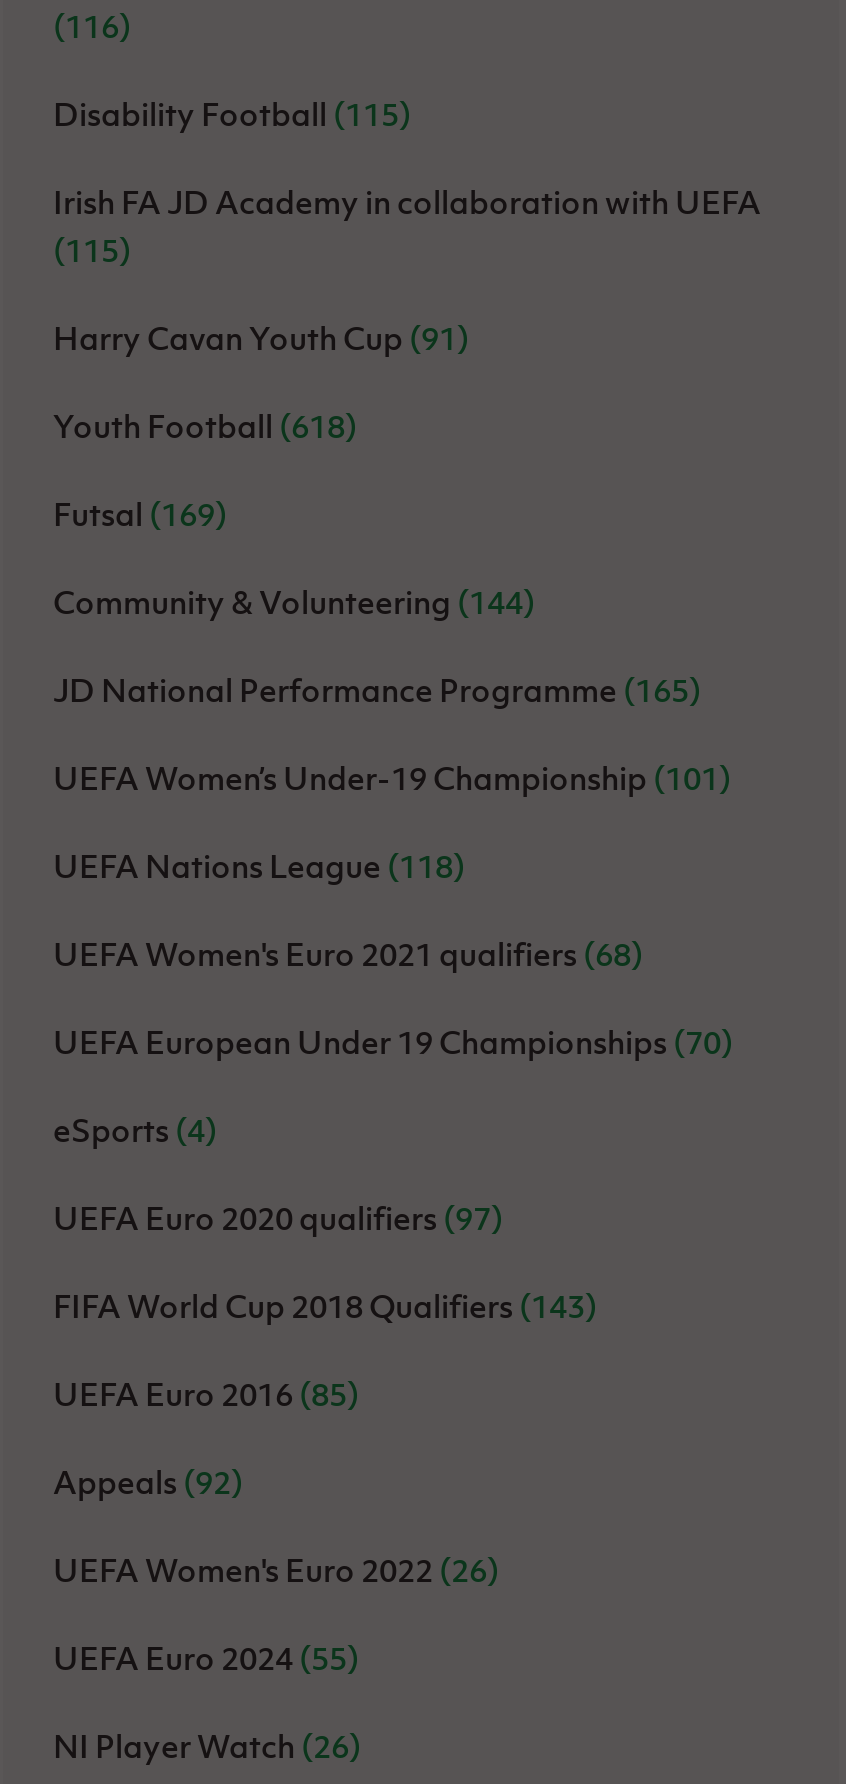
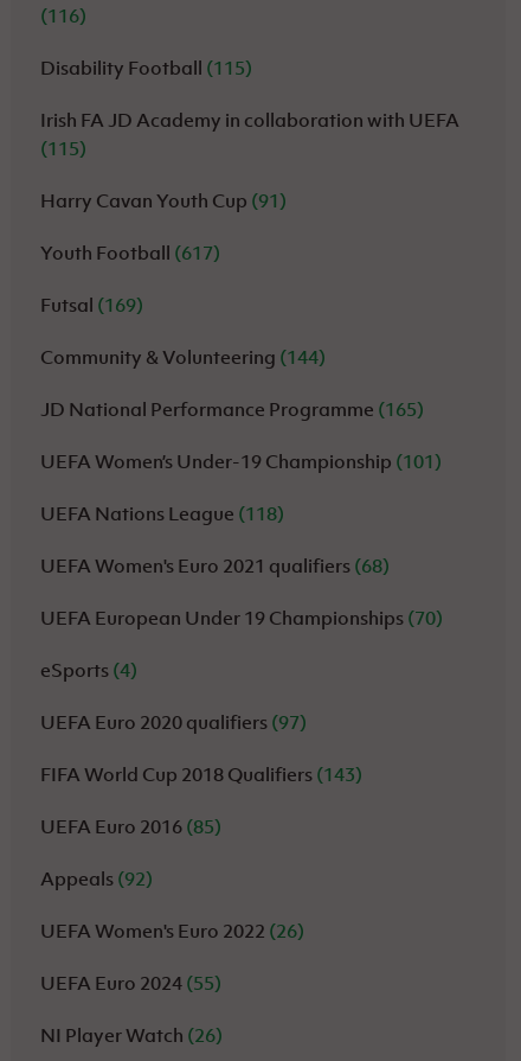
[53,405,357,445] Youth Football (618) -> [40,240,220,264] Youth Football (617)

